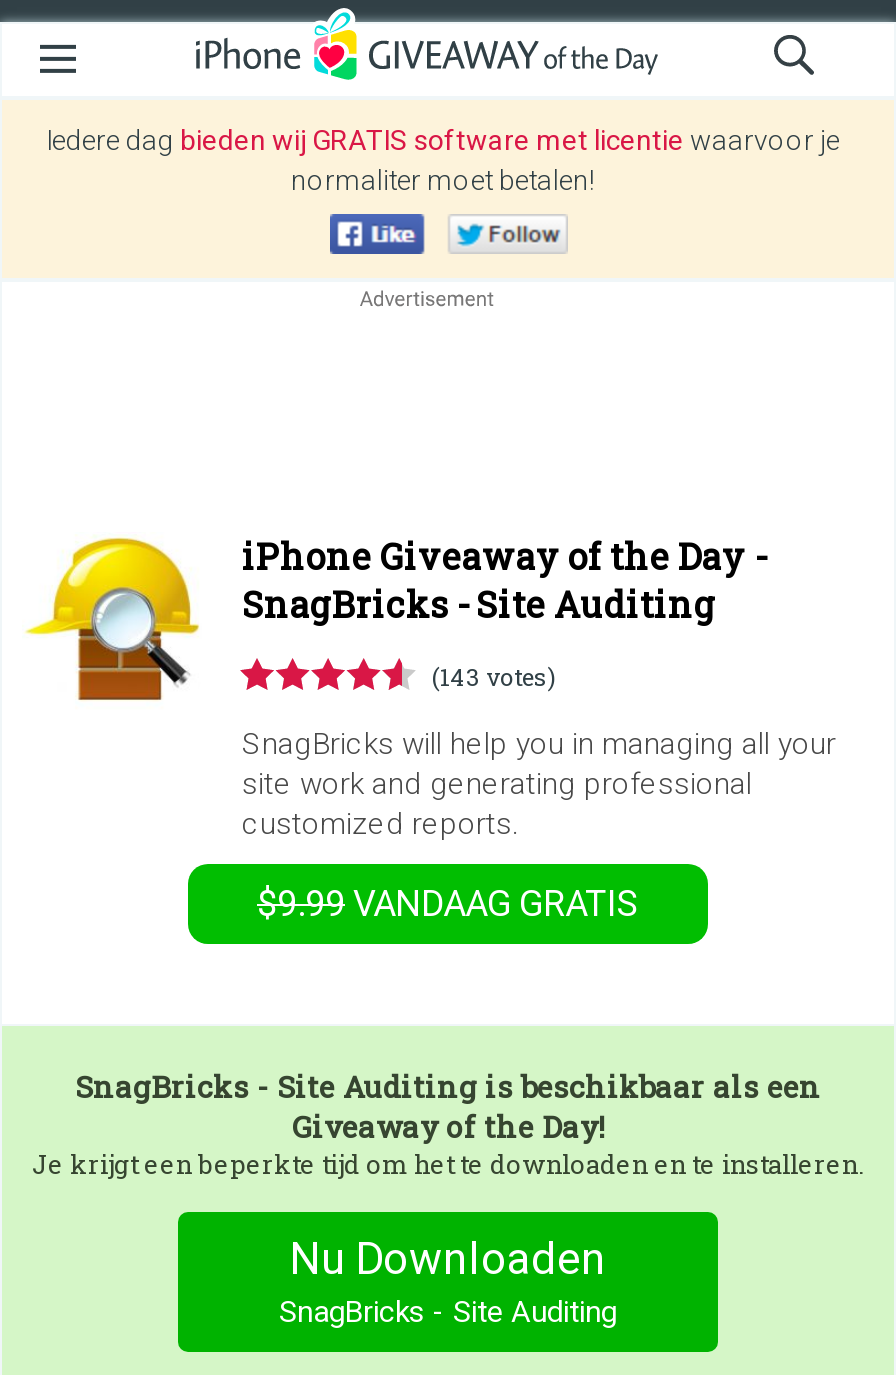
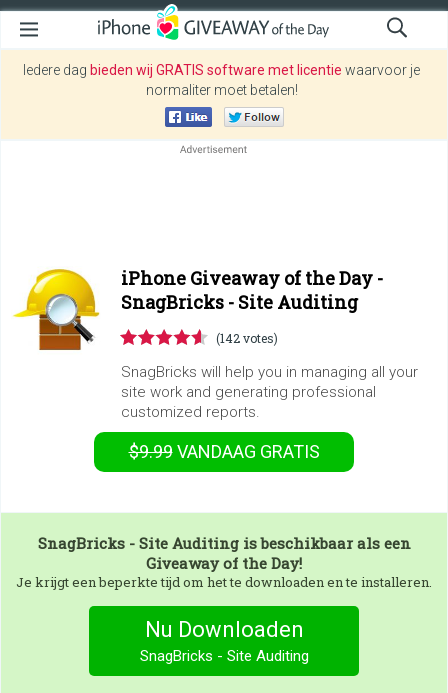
[432,660,556,692] (143 votes) -> [216,330,278,346] (142 votes)

